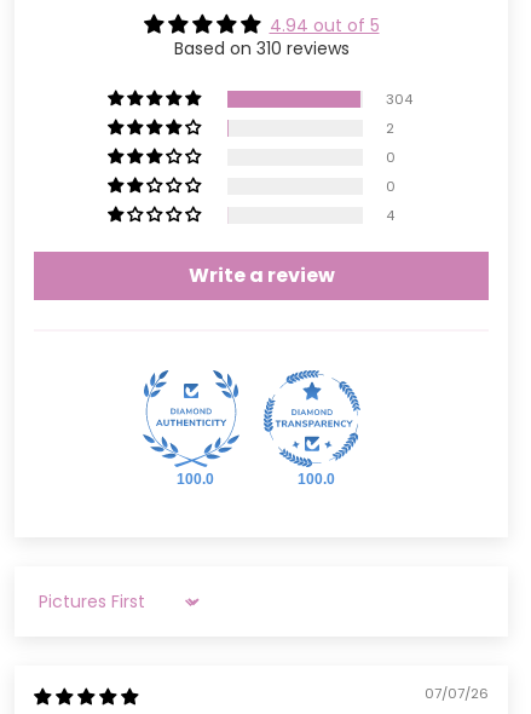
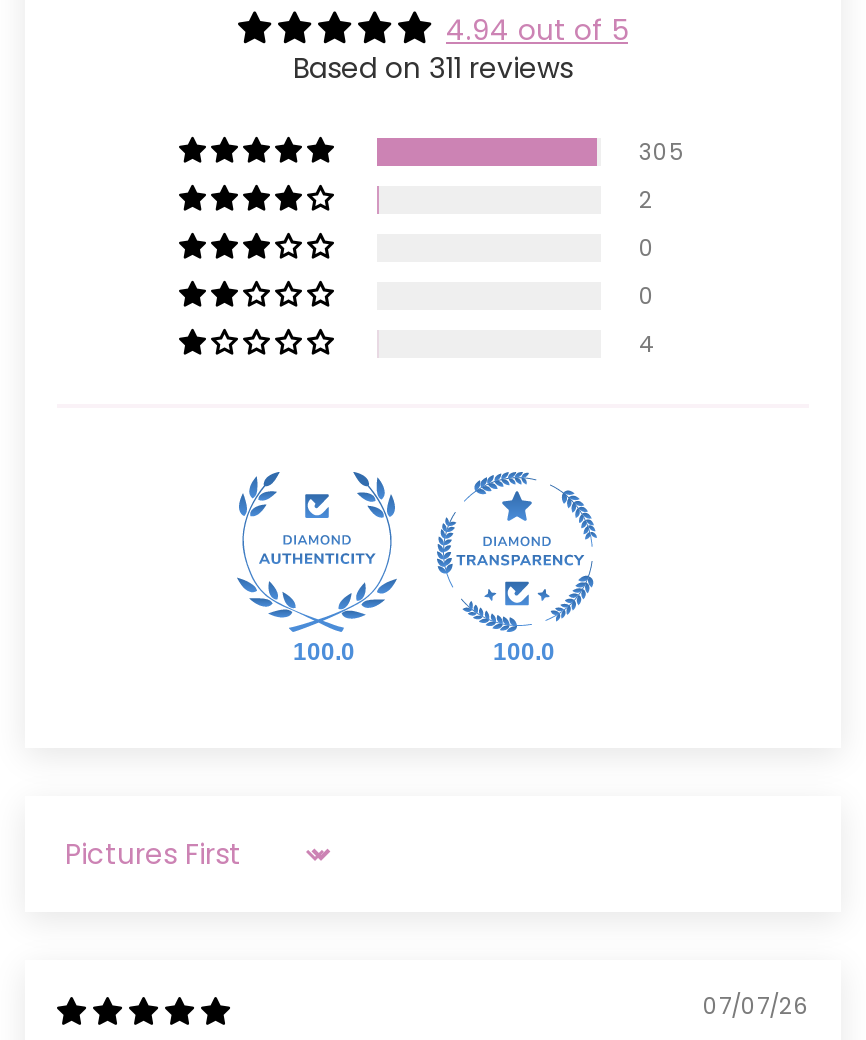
[174,37,349,61] Based on 310 reviews -> [293,48,573,88] Based on 311 reviews
[386,90,412,109] 304 -> [639,136,683,168] 305
[188,262,334,289] Write a review -> none

